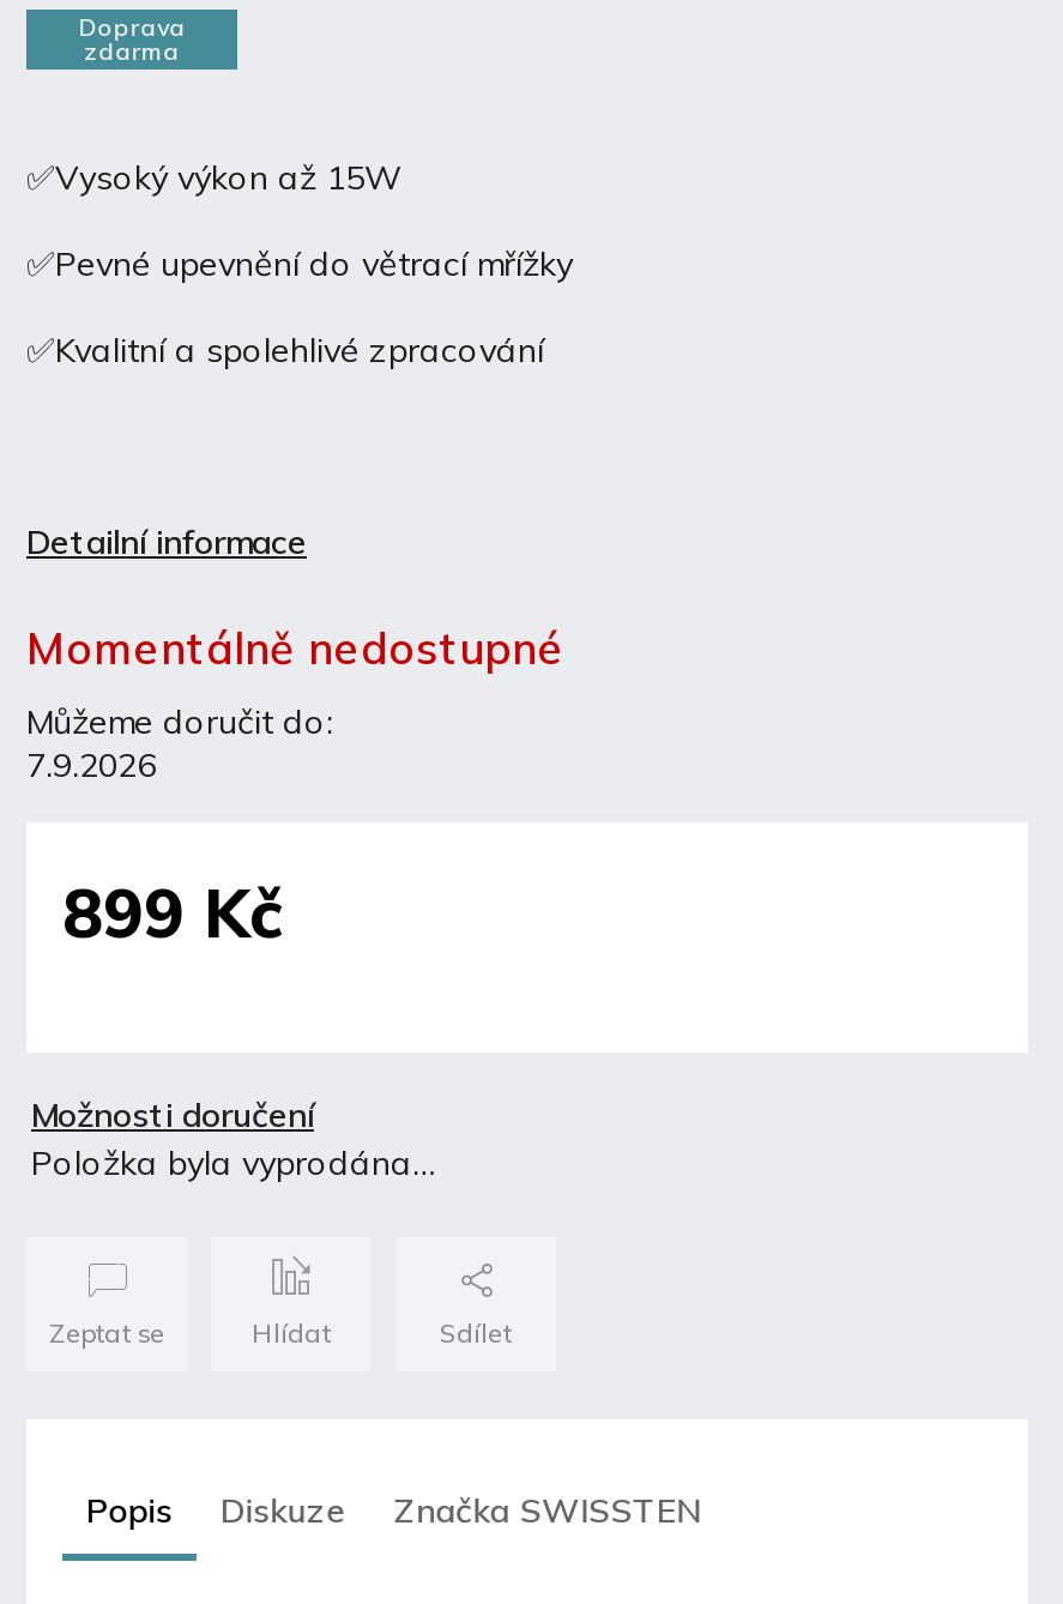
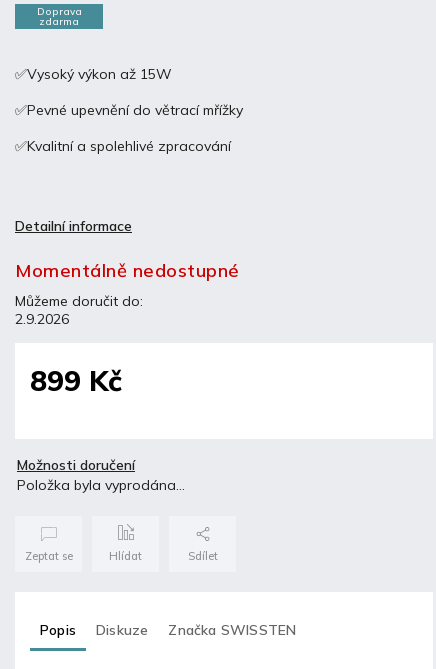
[26,743,156,786] 7.9.2026 -> [15,310,69,328] 2.9.2026

